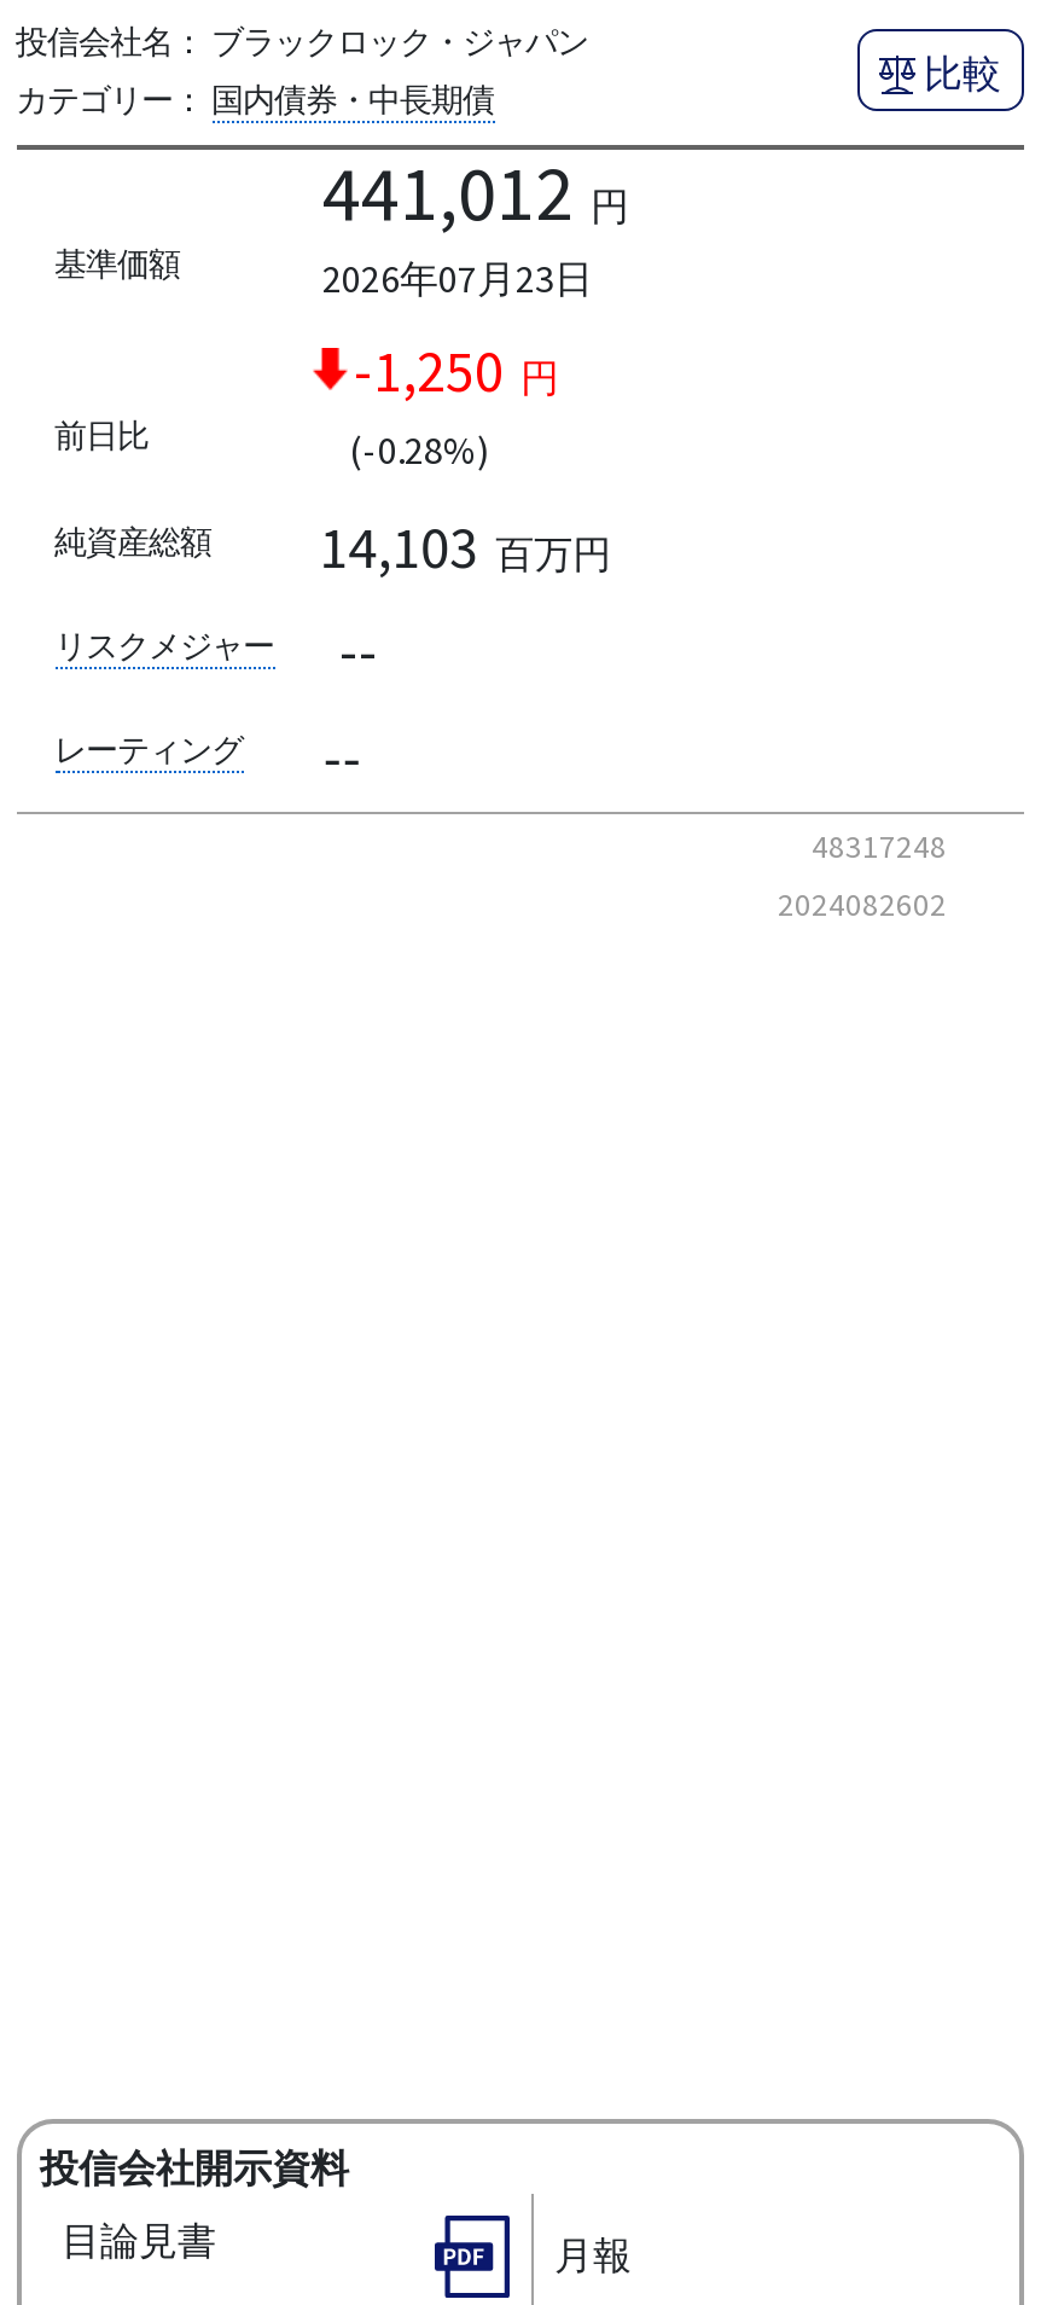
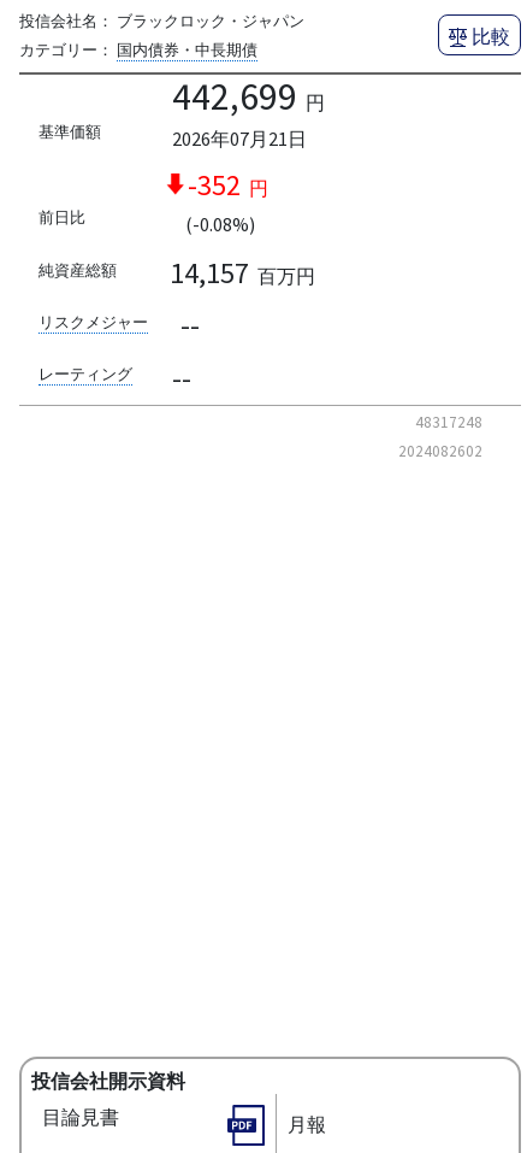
[322,144,629,241] 441,012 円 -> [171,72,324,120] 442,699 円
[322,253,593,301] 2026年07月23日 -> [171,126,306,150] 2026年07月21日
[354,332,559,407] -1,250 円 -> [187,166,268,203] -352 円
[349,424,489,473] (-0.28%) -> [185,212,254,236] (-0.08%)
[319,510,611,584] 14,103 百万円 -> [170,254,315,291] 14,157 百万円

